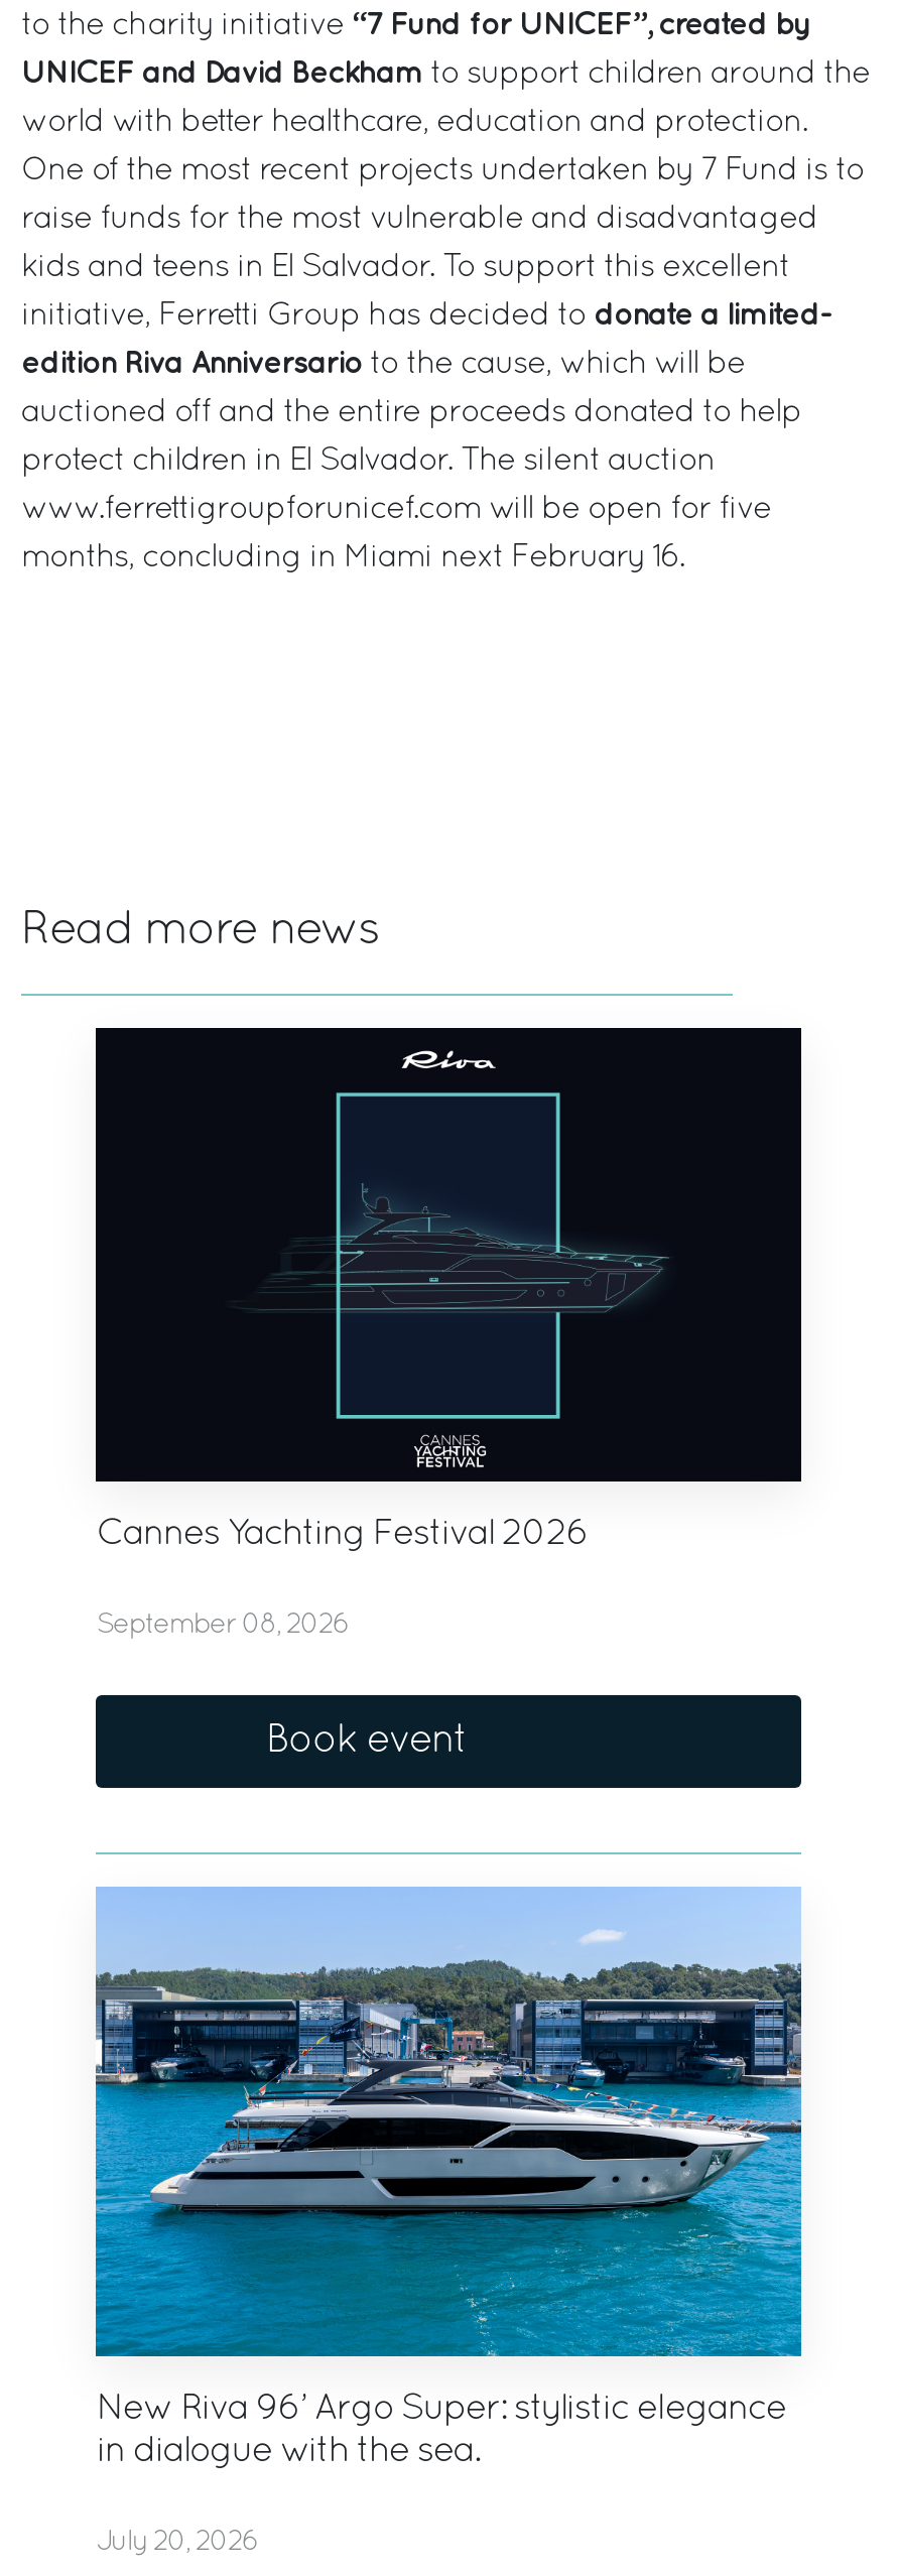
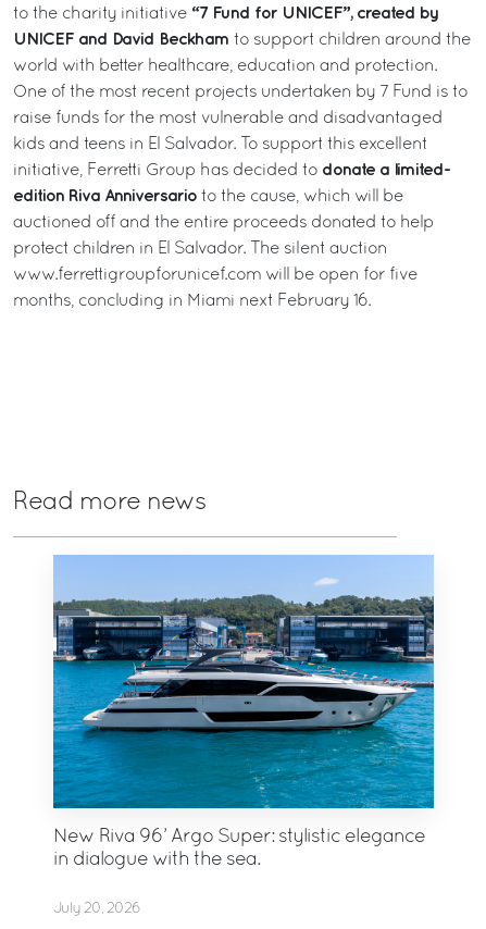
[94,1026,803,1760] [image] | Cannes Yachting Festival 2026 | September 08, 2026 | Book event -> none

